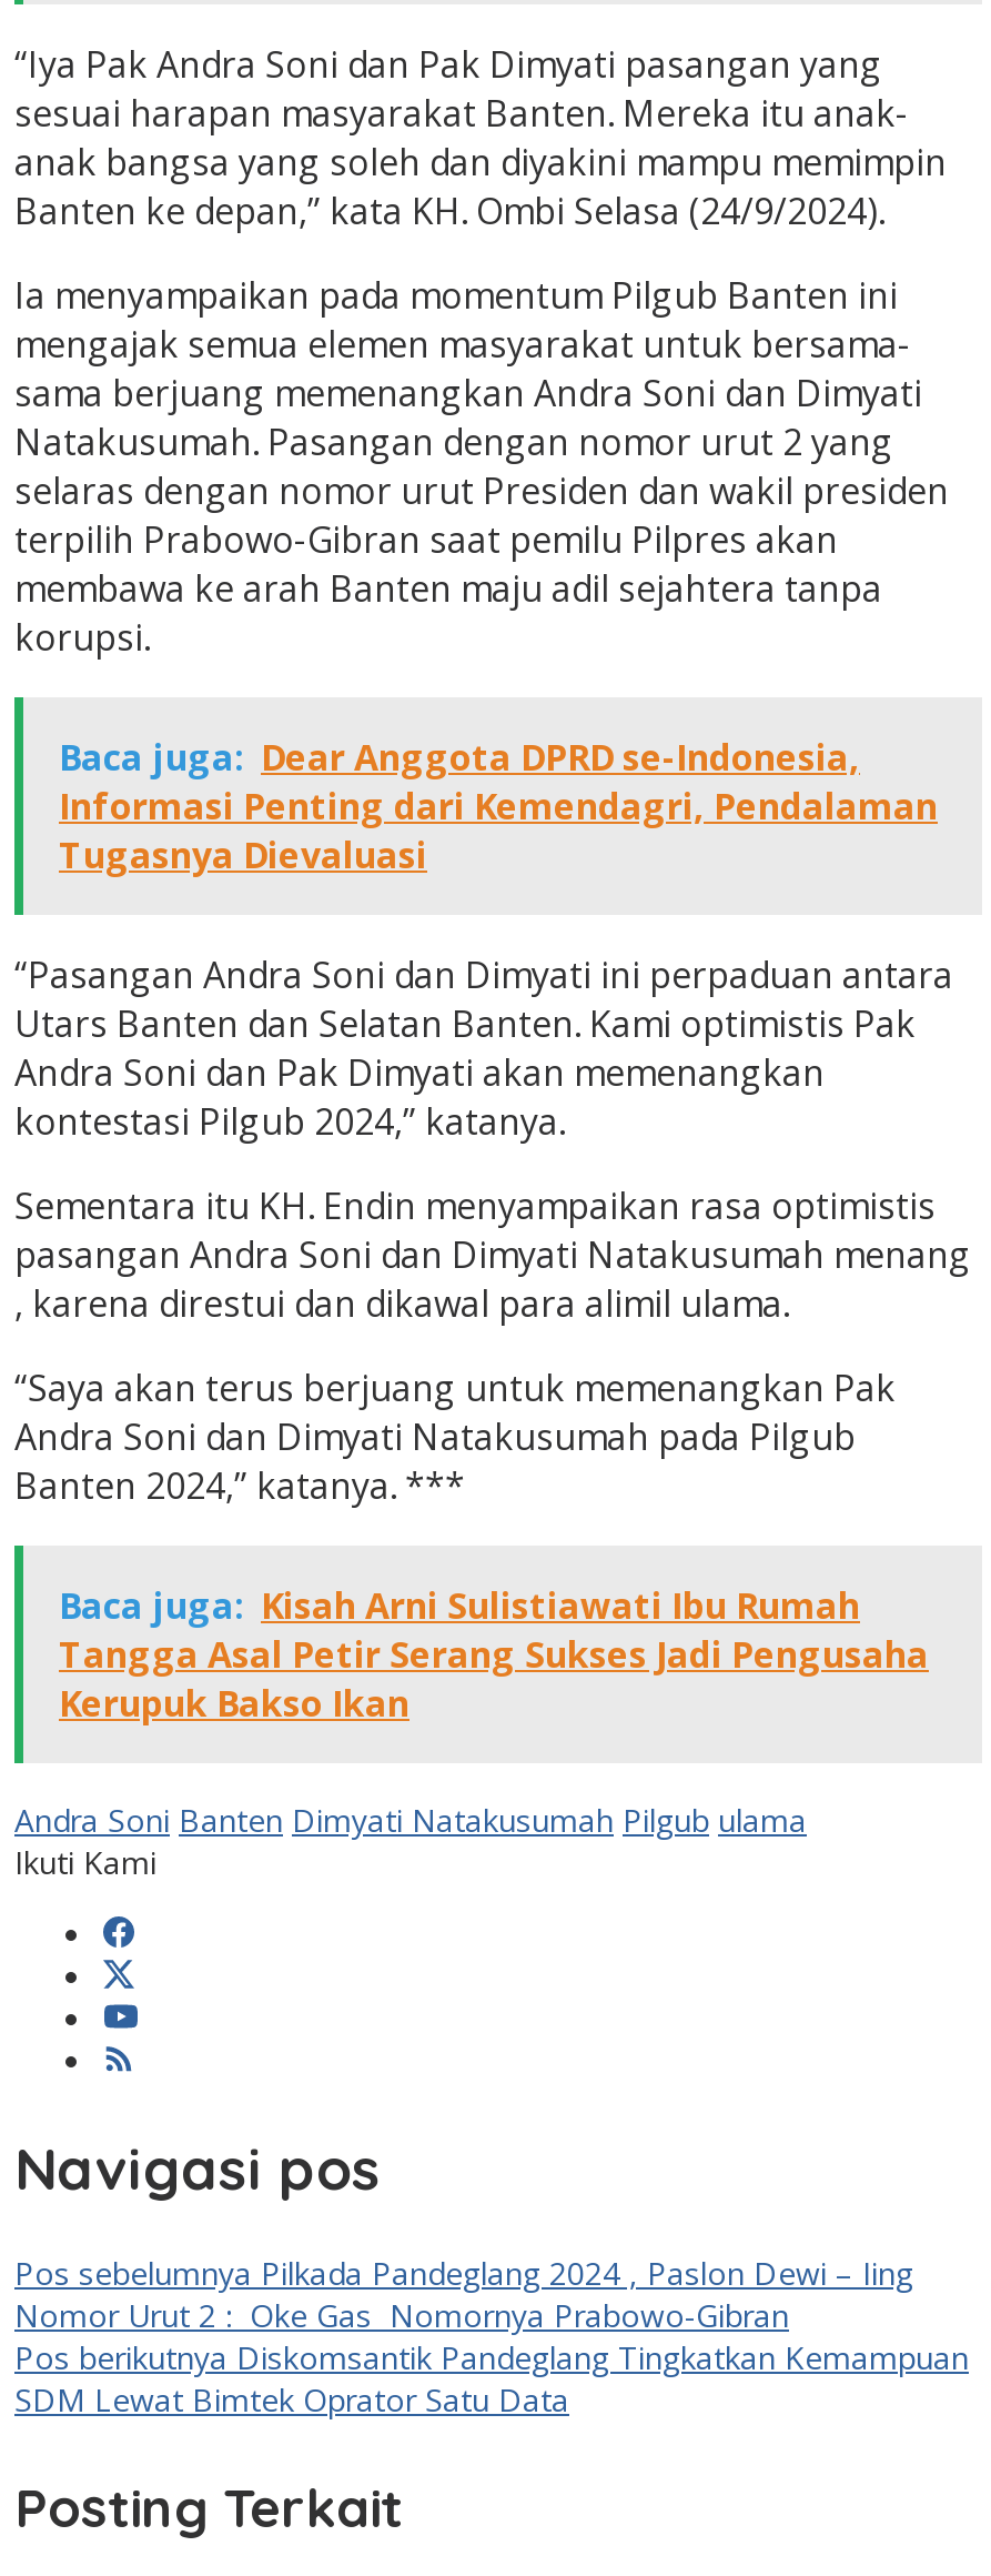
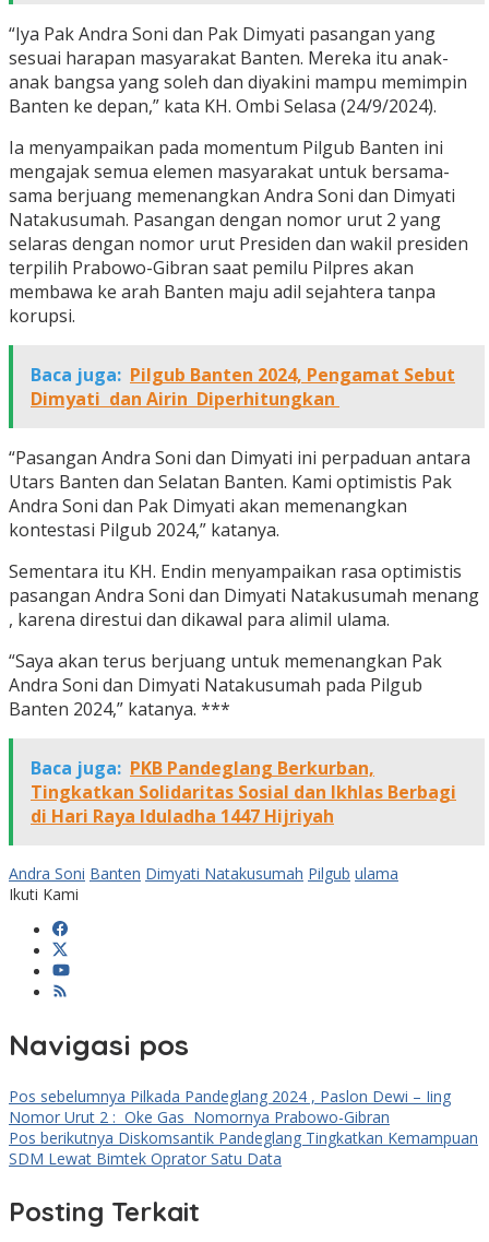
[59,733,938,880] Baca juga: Dear Anggota DPRD se-Indonesia, | Informasi Penting dari Kemendagri, Pendalaman | Tugasnya Dievaluasi -> [31,363,455,411] Baca juga: Pilgub Banten 2024, Pengamat Sebut | Dimyati dan Airin Diperhitungkan
[59,1581,929,1728] Baca juga: Kisah Arni Sulistiawati Ibu Rumah | Tangga Asal Petir Serang Sukses Jadi Pengusaha | Kerupuk Bakso Ikan -> [31,756,456,828] Baca juga: PKB Pandeglang Berkurban, | Tingkatkan Solidaritas Sosial dan Ikhlas Berbagi | di Hari Raya Iduladha 1447 Hijriyah

